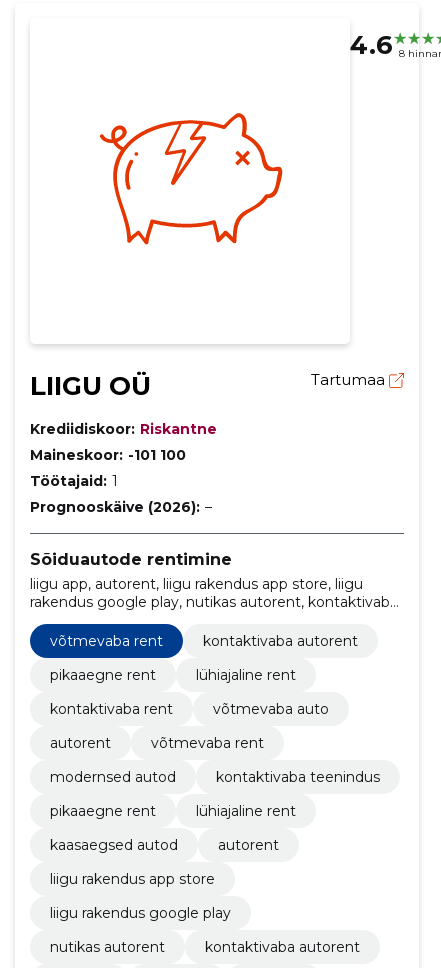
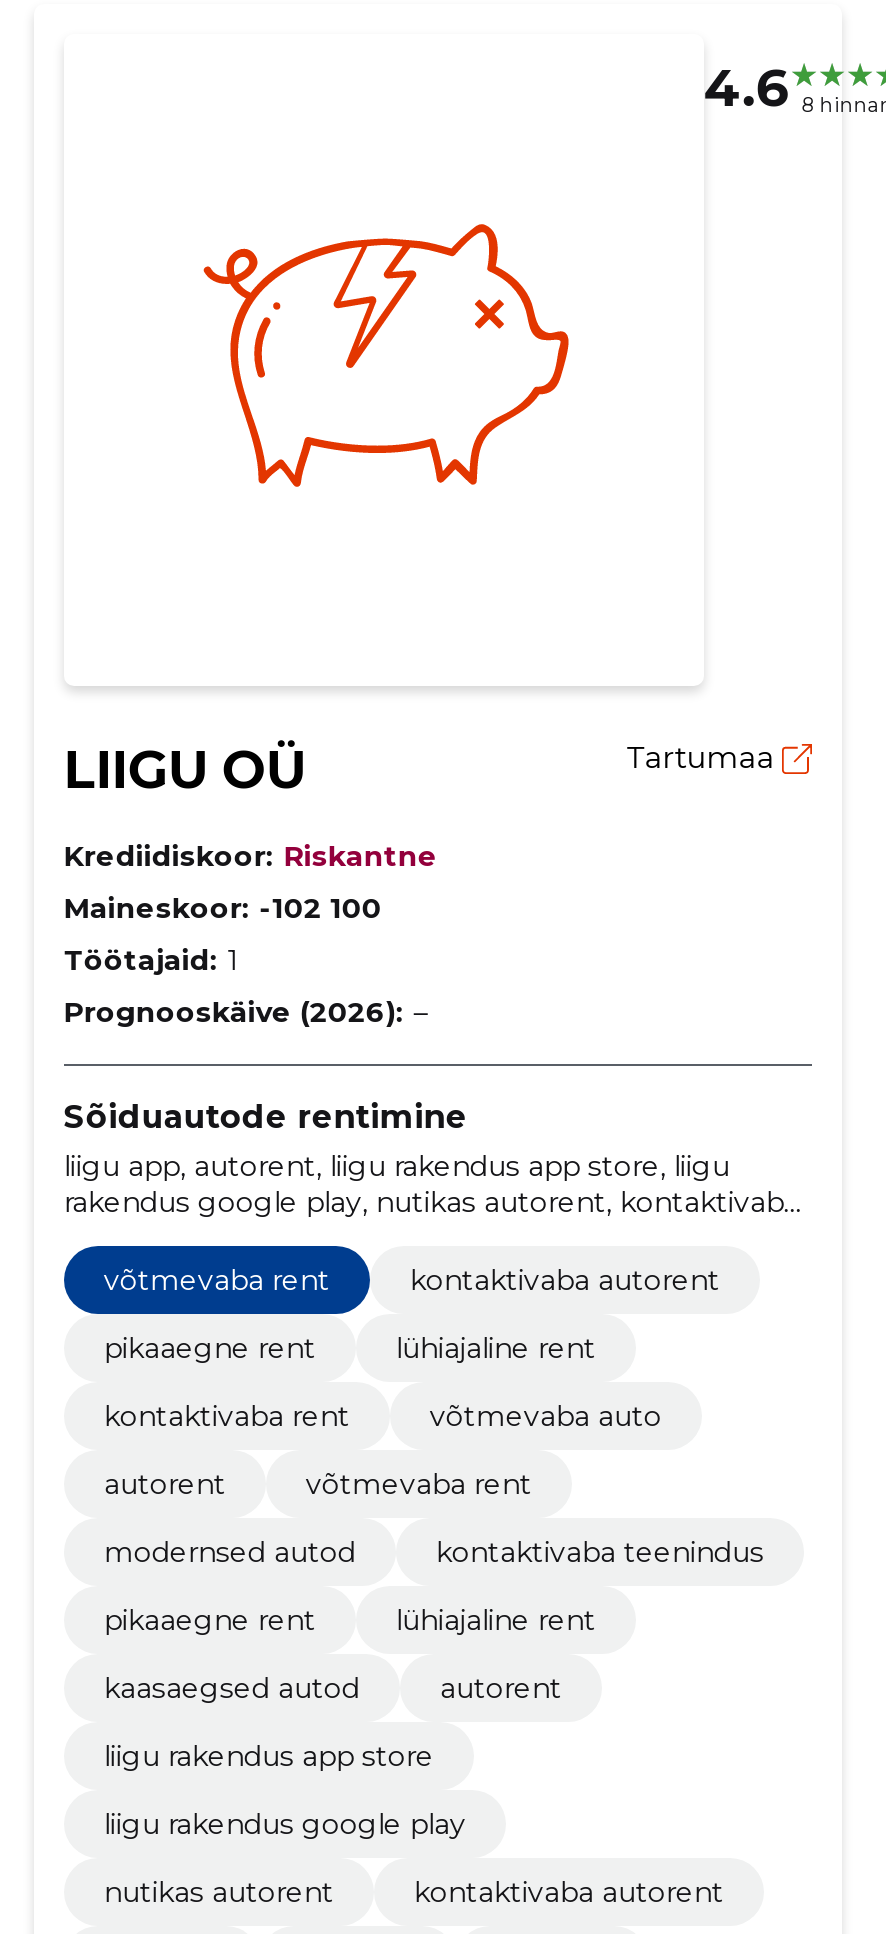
[30,446,186,464] Maineskoor: -101 100 -> [64,890,382,926] Maineskoor: -102 100

